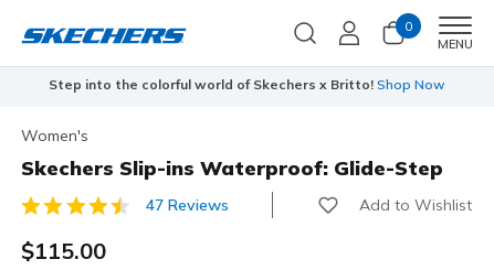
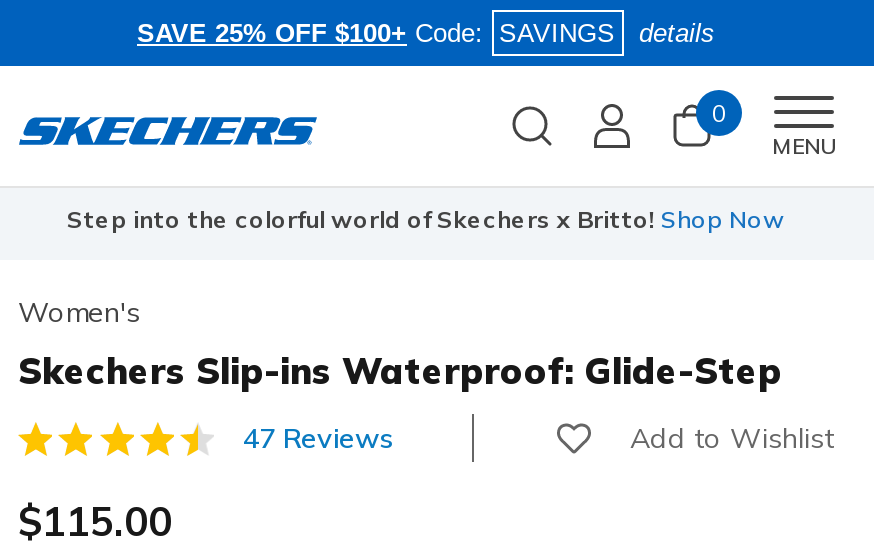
none -> [137,18,715,48] SAVE 25% OFF $100+ Code: SAVINGS | details

